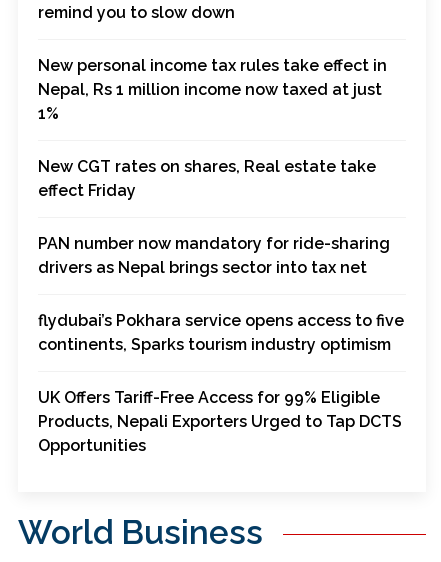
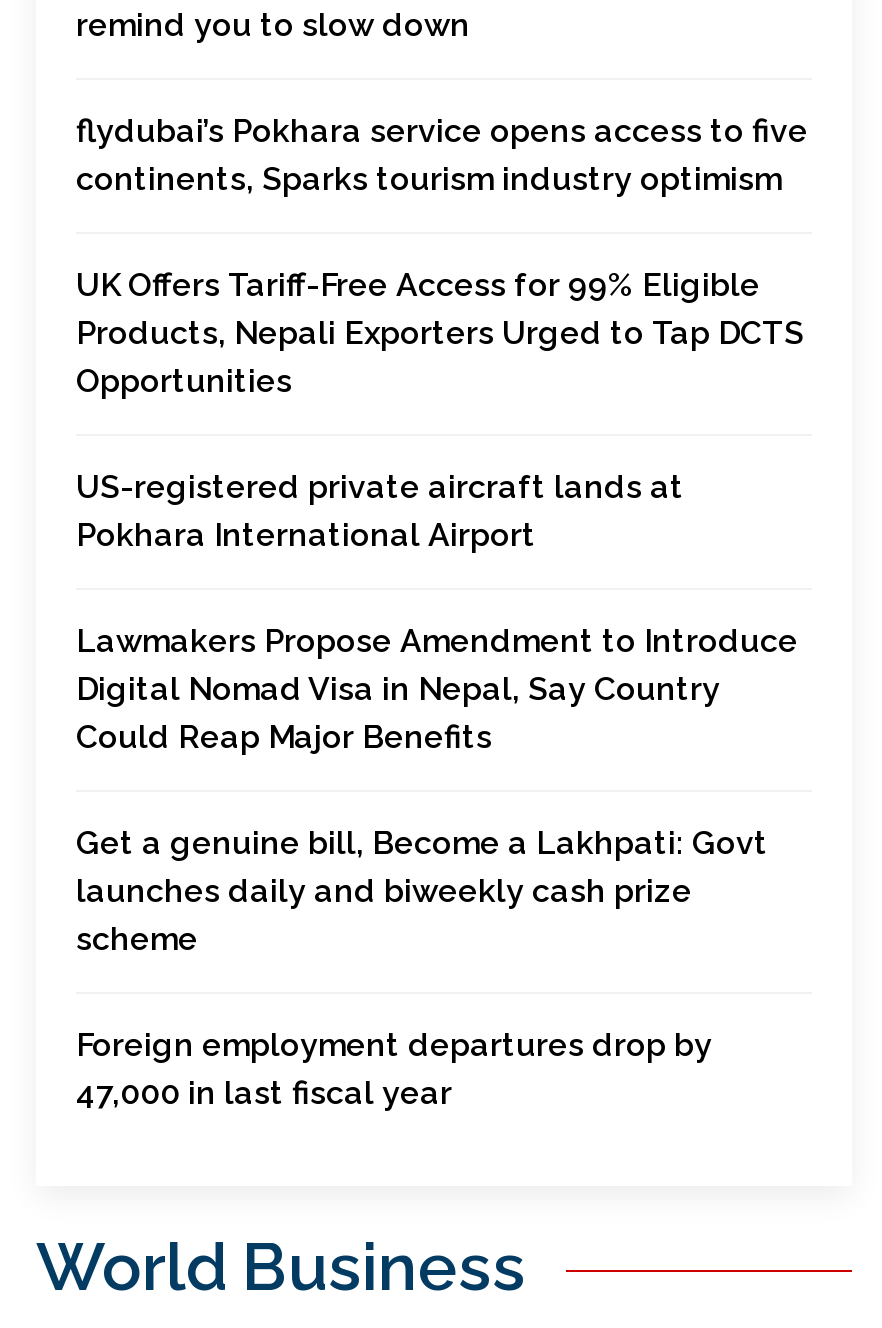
[38,56,390,277] New personal income tax rules take effect in | Nepal, Rs 1 million income now taxed at just | 1% | New CGT rates on shares, Real estate take | effect Friday | PAN number now mandatory for ride-sharing | drivers as Nepal brings sector into tax net -> none
moved [38,311,404,455] -> [76,113,808,401]: flydubai’s Pokhara service opens access to five | continents, Sparks tourism industry optimism | UK Offers Tariff-Free Access for 99% Eligible | Products, Nepali Exporters Urged to Tap DCTS | Opportunities
none -> [76,469,798,1113] US-registered private aircraft lands at | Pokhara International Airport | Lawmakers Propose Amendment to Introduce | Digital Nomad Visa in Nepal, Say Country | Could Reap Major Benefits | Get a genuine bill, Become a Lakhpati: Govt | launches daily and biweekly cash prize | scheme | Foreign employment departures drop by | 47,000 in last fiscal year

